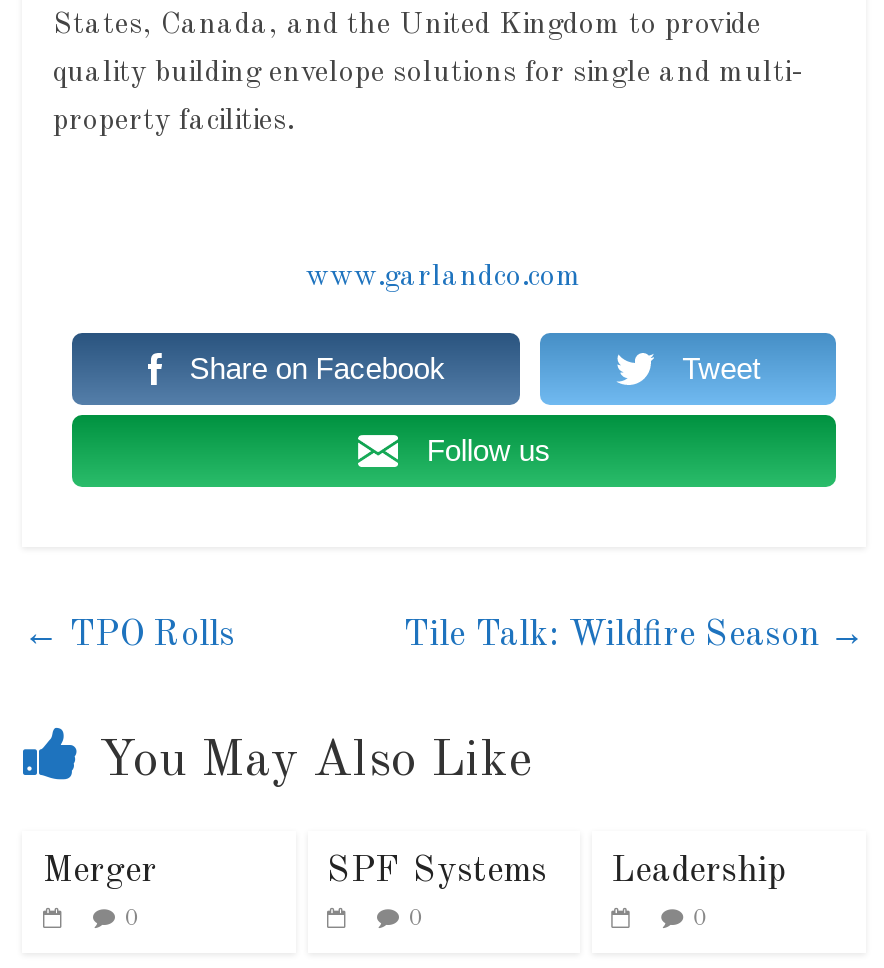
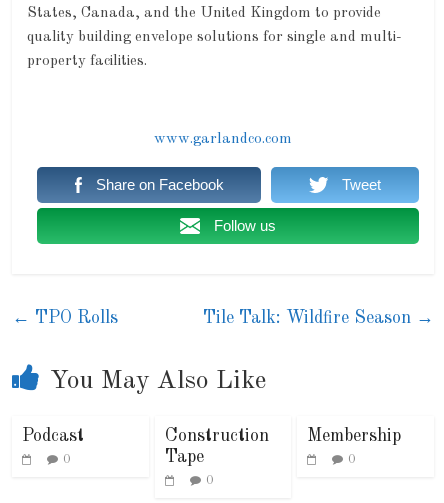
[43,853,157,889] Merger -> [22,427,84,445] Podcast
[327,853,547,889] SPF Systems -> [164,427,268,466] Construction | Tape
[611,853,785,889] Leadership -> [307,427,401,445] Membership

